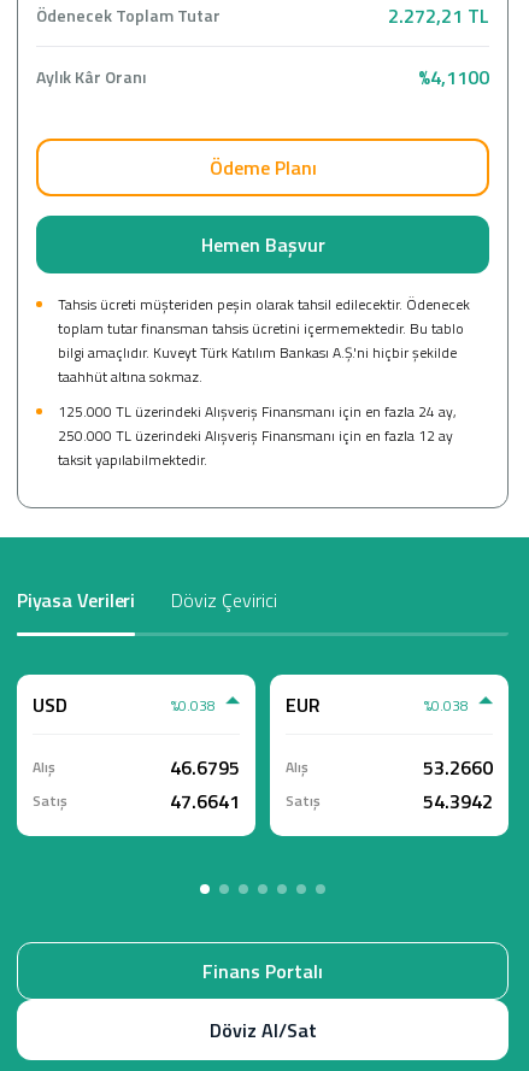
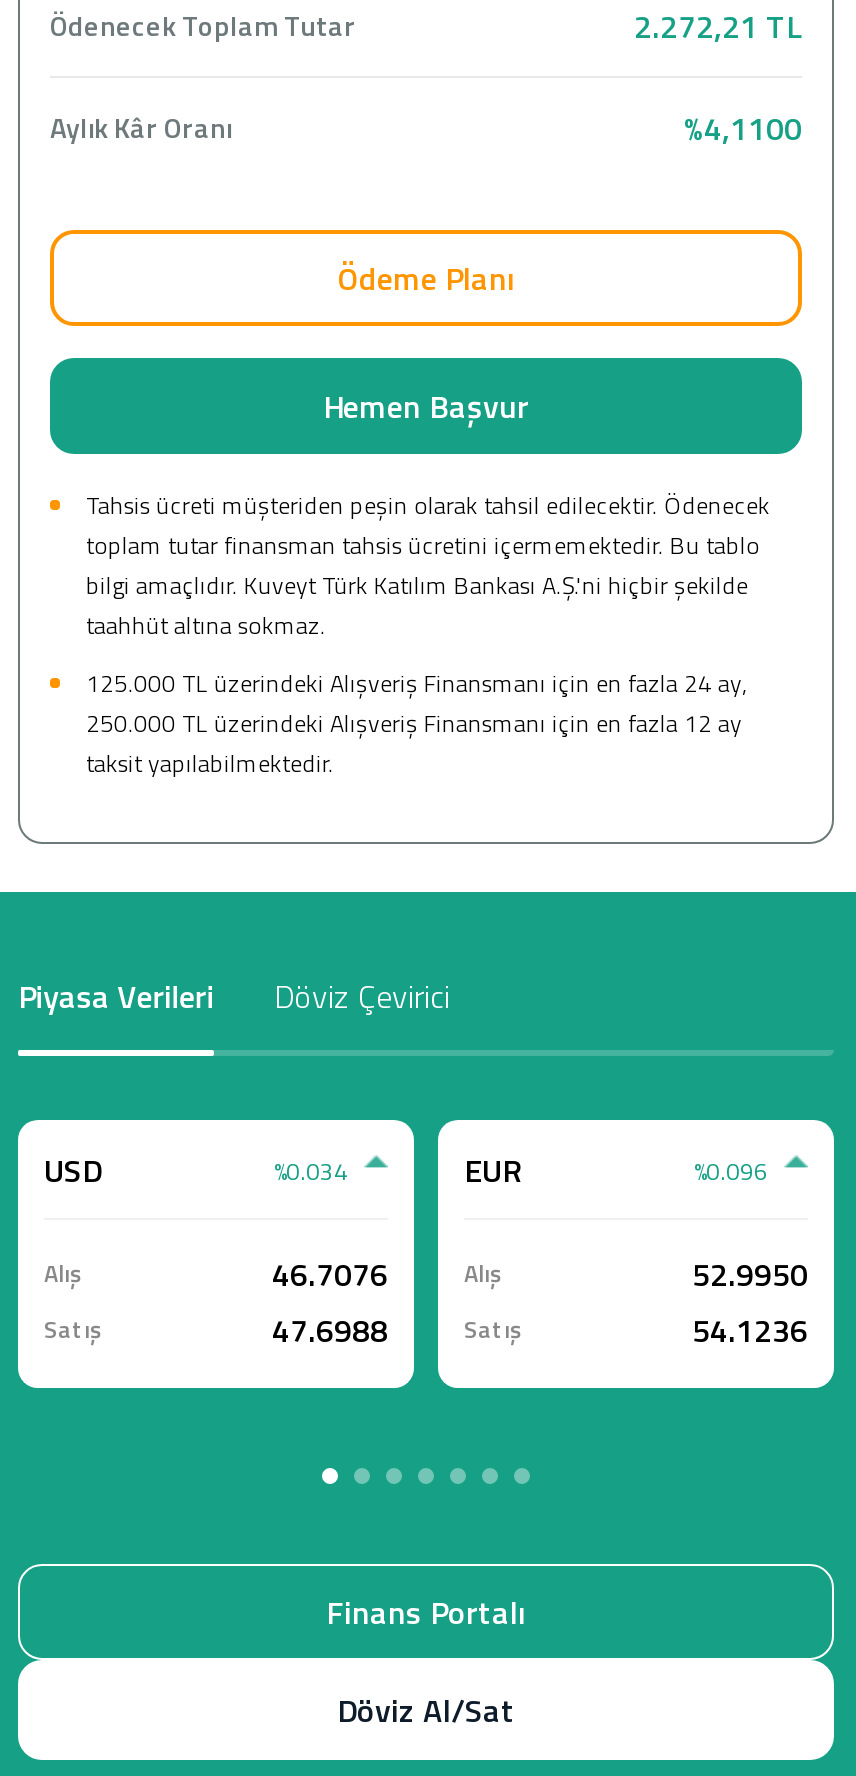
[171,693,216,716] %0.038 -> [274,1151,348,1189] %0.034
[424,693,469,716] %0.038 -> [694,1151,768,1189] %0.096
[170,753,308,782] 46.6795 Alış -> [272,1250,502,1298] 46.7076 Alış
[423,753,493,782] 53.2660 -> [692,1250,808,1298] 52.9950
[170,787,321,816] 47.6641 Satış -> [272,1306,522,1354] 47.6988 Satış
[423,787,493,816] 54.3942 -> [692,1306,808,1354] 54.1236

